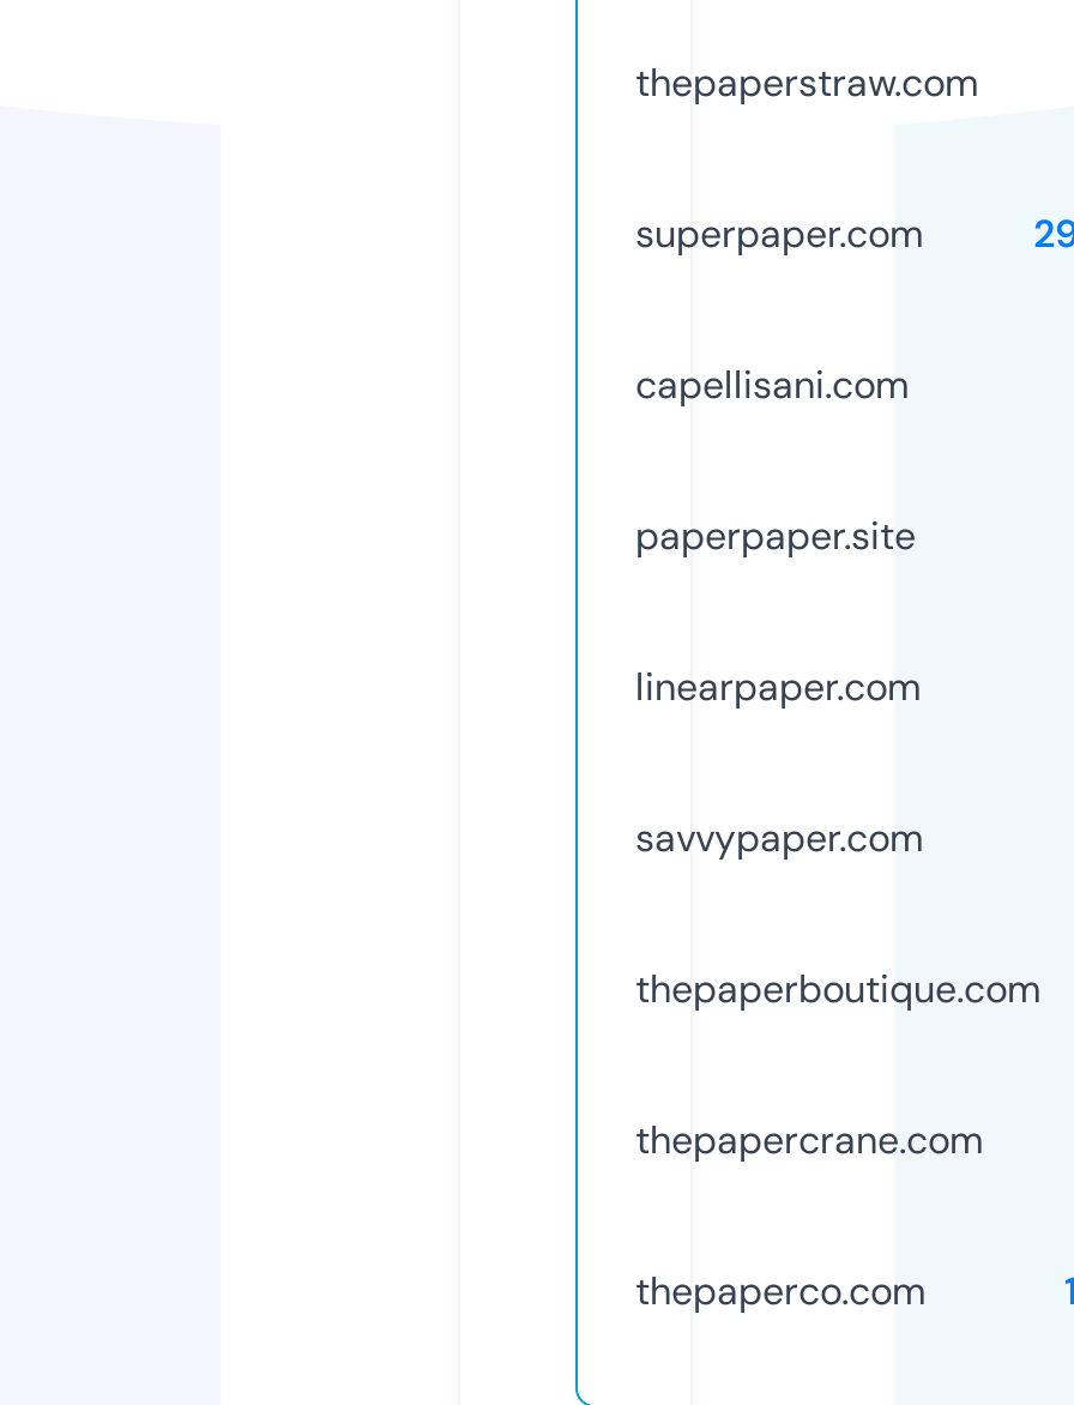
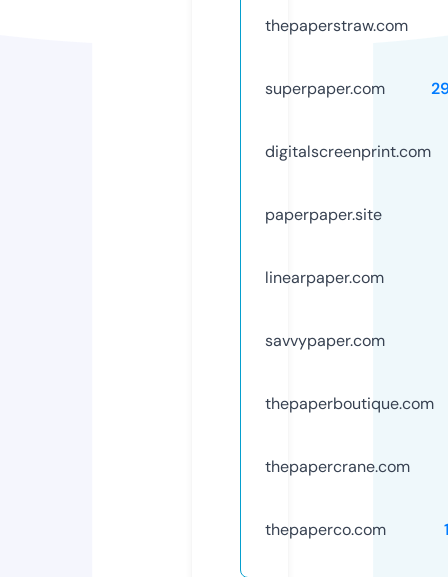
[635,359,909,410] capellisani.com -> [265,141,431,162] digitalscreenprint.com

